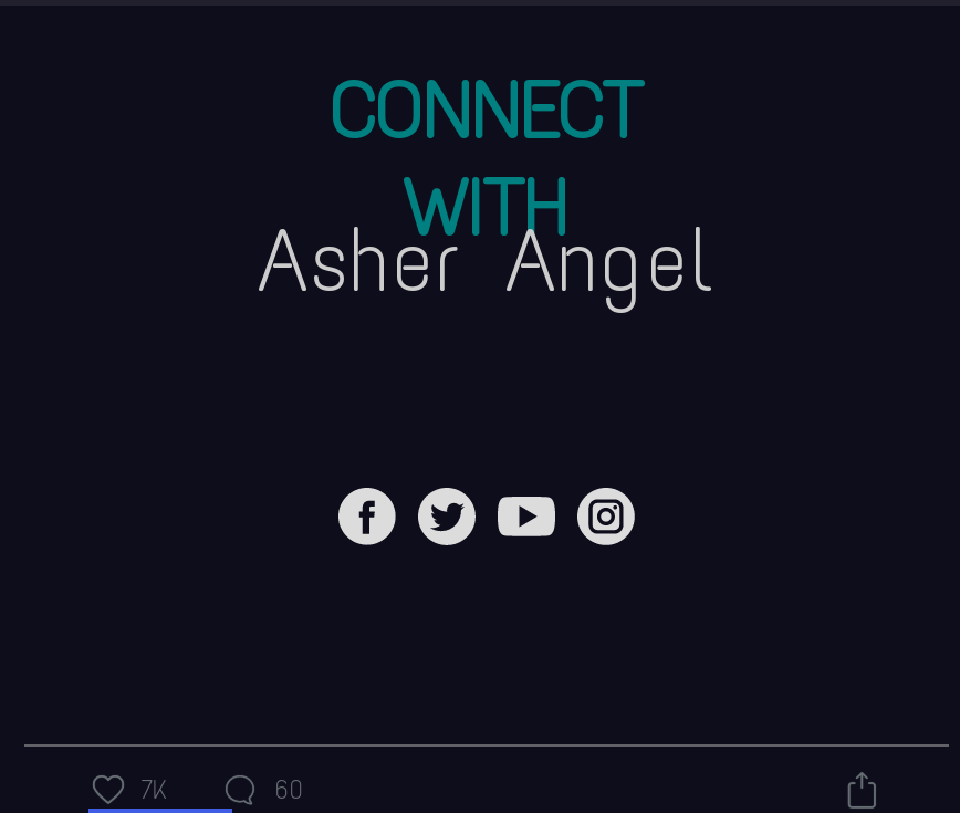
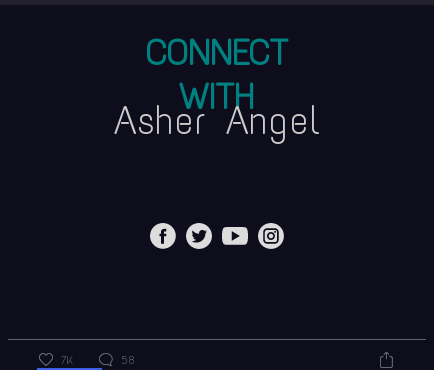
[275,774,303,805] 60 -> [121,352,135,366] 58

